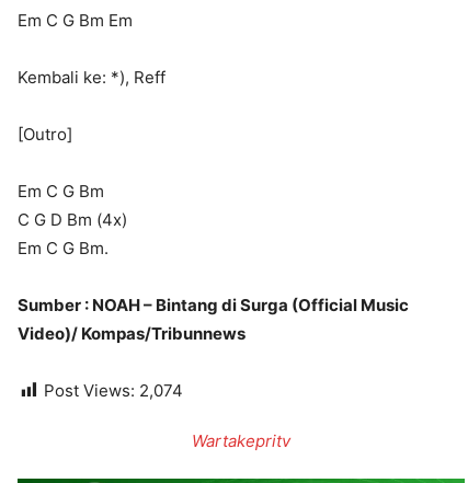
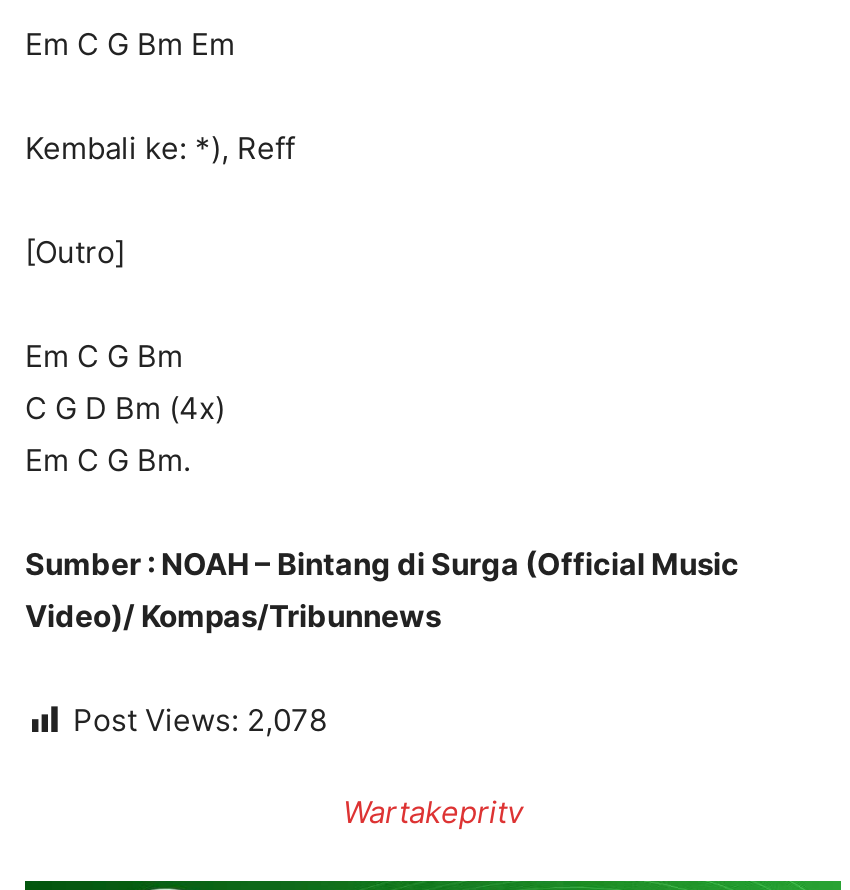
[44,380,183,401] Post Views: 2,074 -> [73,701,327,739] Post Views: 2,078

